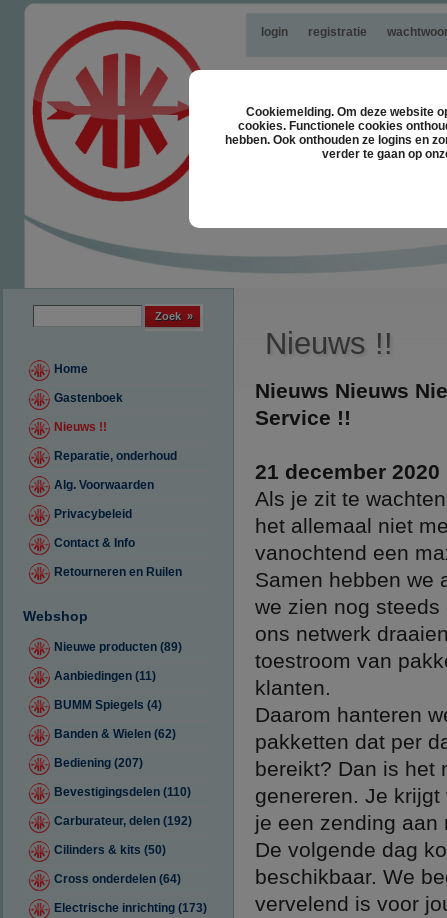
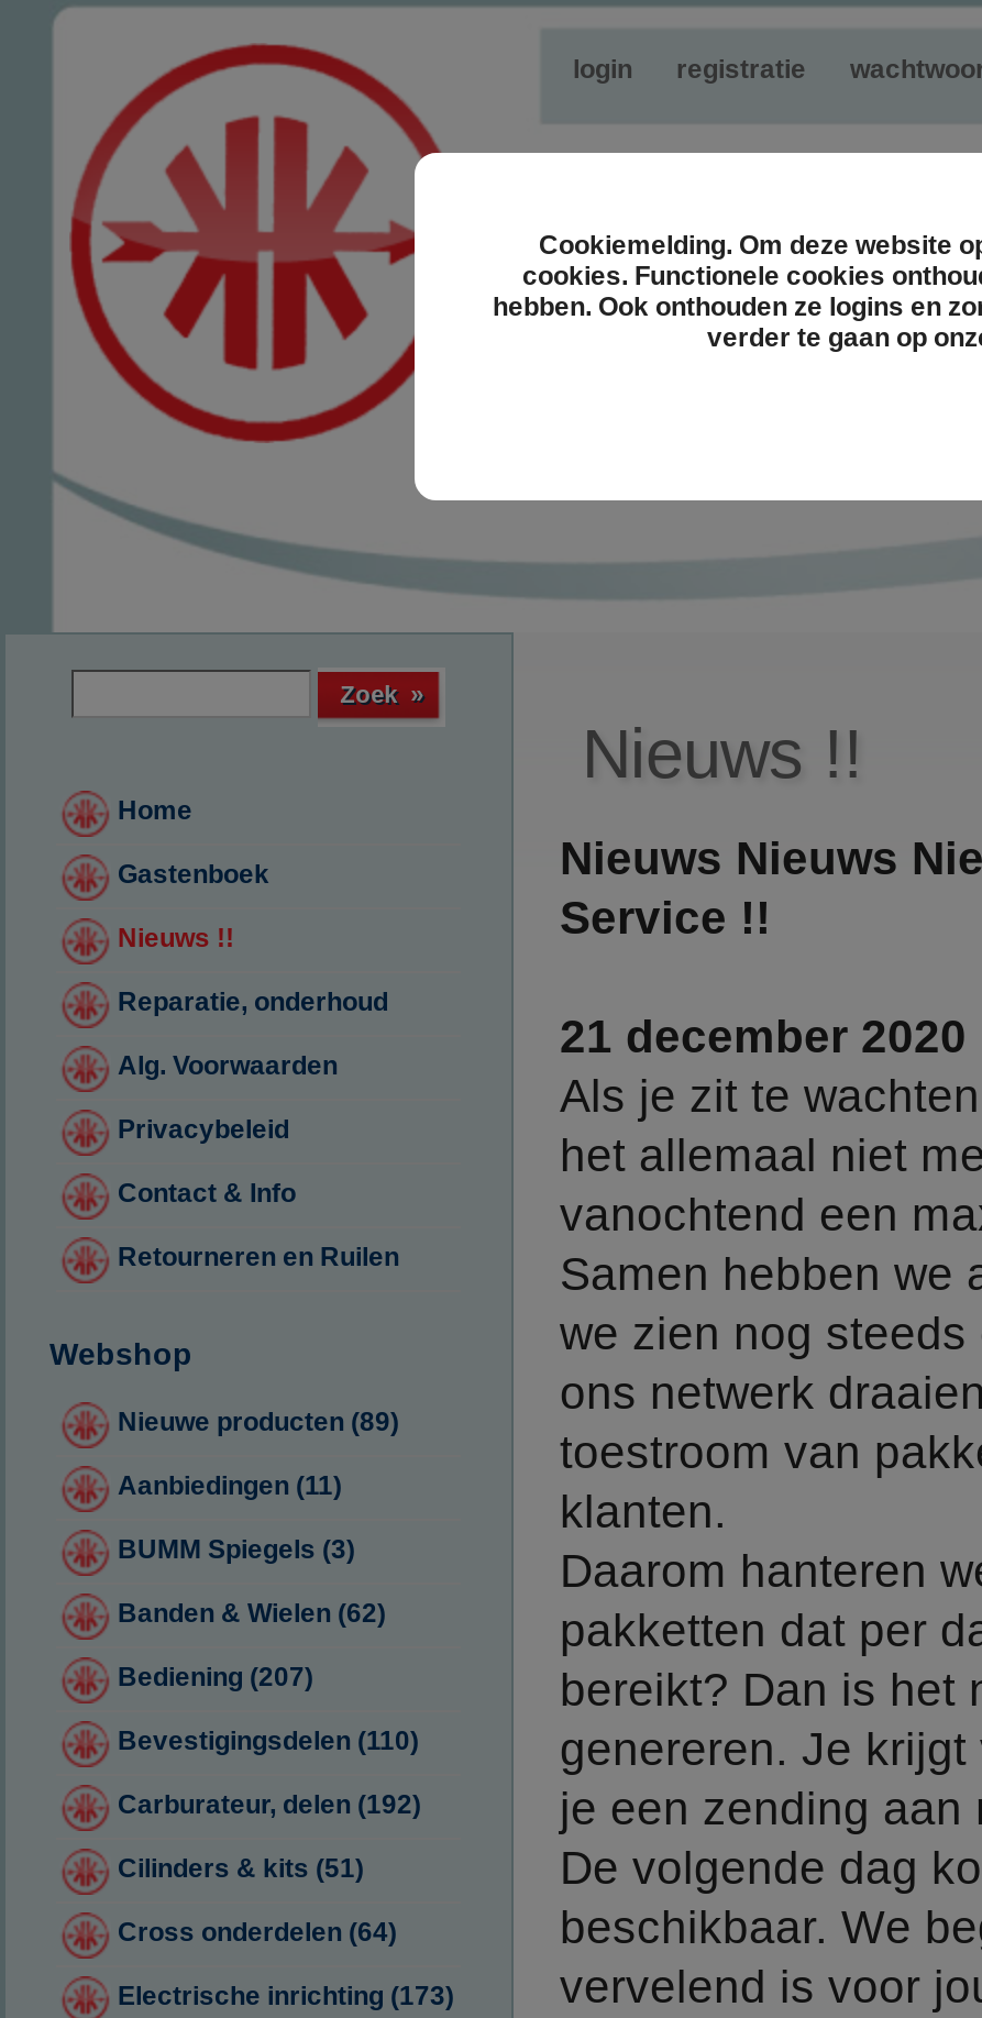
[54,698,162,712] BUMM Spiegels (4) -> [118,1534,355,1565] BUMM Spiegels (3)
[54,843,166,857] Cilinders & kits (50) -> [118,1853,364,1884] Cilinders & kits (51)

